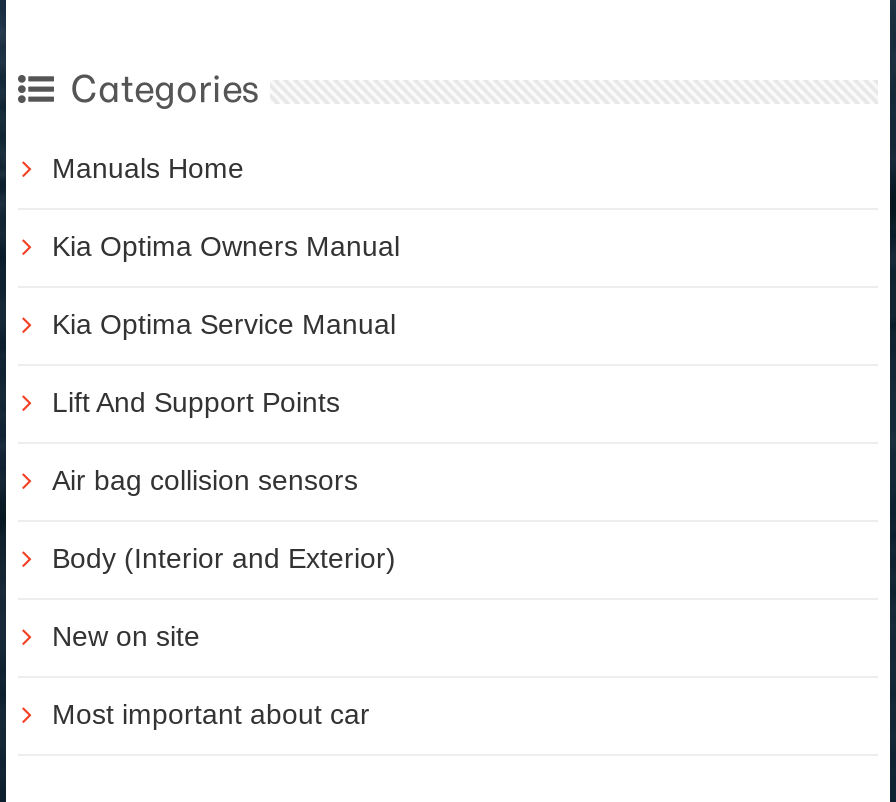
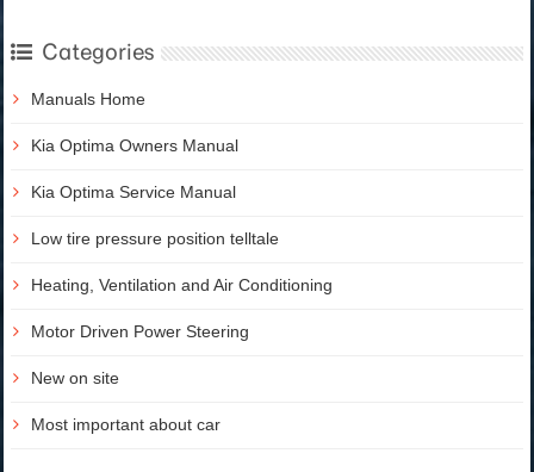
[52,385,340,417] Lift And Support Points -> [31,228,279,247] Low tire pressure position telltale
[52,463,358,495] Air bag collision sensors -> [31,275,333,294] Heating, Ventilation and Air Conditioning
[52,541,396,573] Body (Interior and Exterior) -> [31,321,249,340] Motor Driven Power Steering

